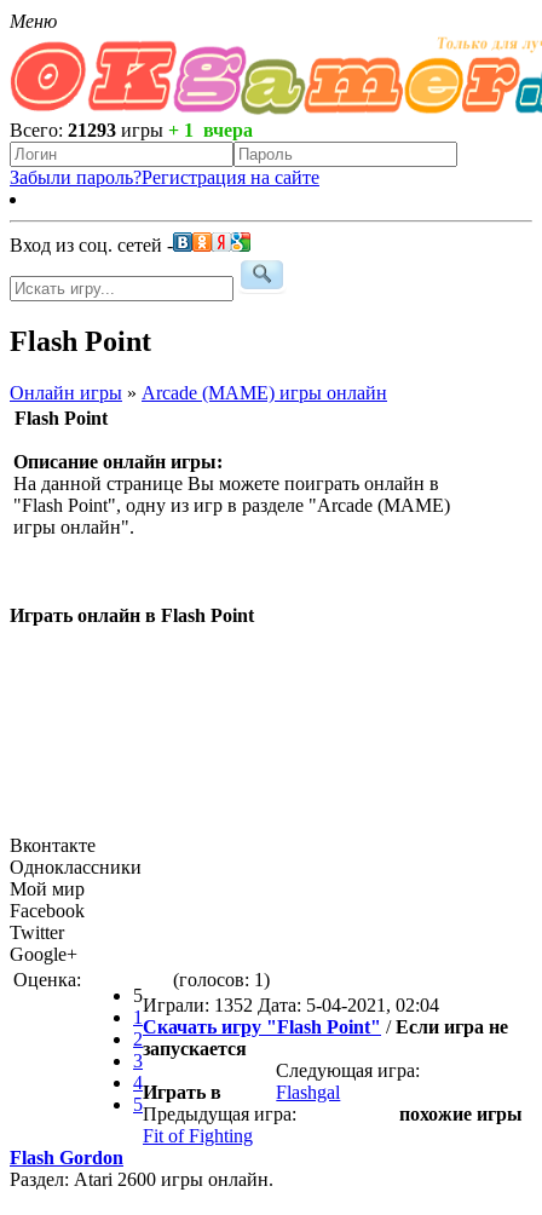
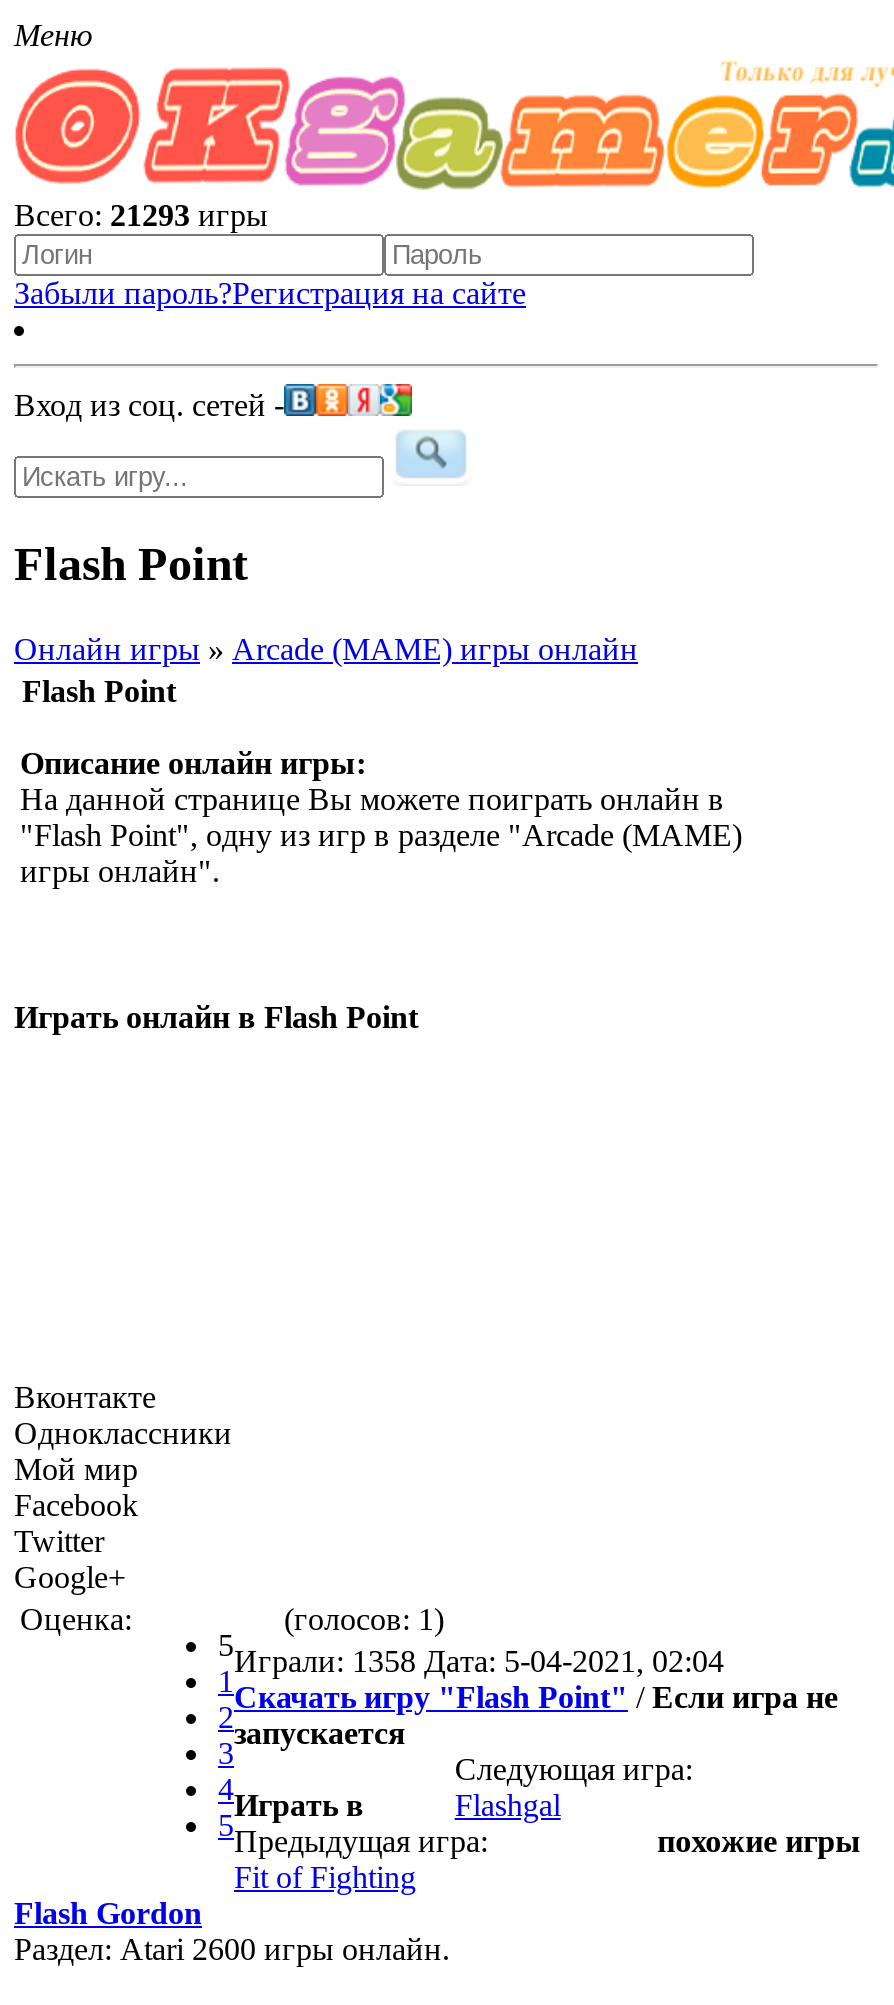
[10,120,253,140] Всего: 21293 игры + 1 вчера -> [14,198,268,232] Всего: 21293 игры
[133,985,439,1015] 5 Играли: 1352 Дата: 5-04-2021, 02:04 -> [218,1628,724,1678] 5 Играли: 1358 Дата: 5-04-2021, 02:04

